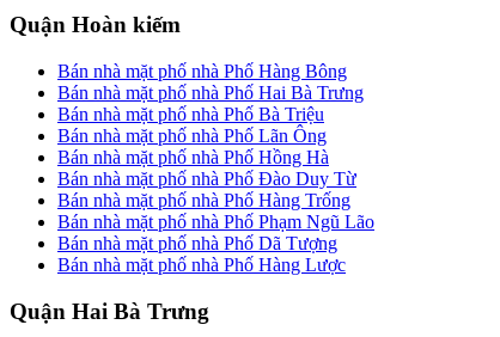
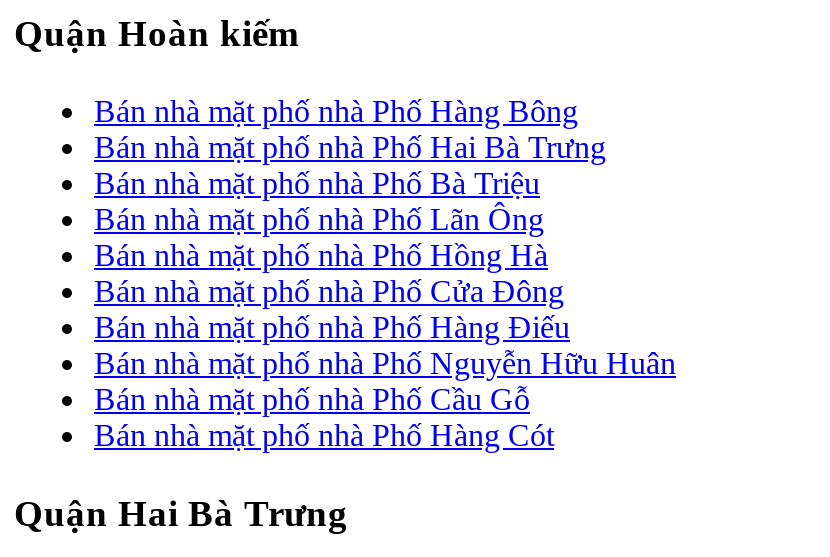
[57,168,374,275] Bán nhà mặt phố nhà Phố Đào Duy Từ | Bán nhà mặt phố nhà Phố Hàng Trống | Bán nhà mặt phố nhà Phố Phạm Ngũ Lão | Bán nhà mặt phố nhà Phố Dã Tượng | Bán nhà mặt phố nhà Phố Hàng Lược -> [94,274,676,452] Bán nhà mặt phố nhà Phố Cửa Đông | Bán nhà mặt phố nhà Phố Hàng Điếu | Bán nhà mặt phố nhà Phố Nguyễn Hữu Huân | Bán nhà mặt phố nhà Phố Cầu Gỗ | Bán nhà mặt phố nhà Phố Hàng Cót

